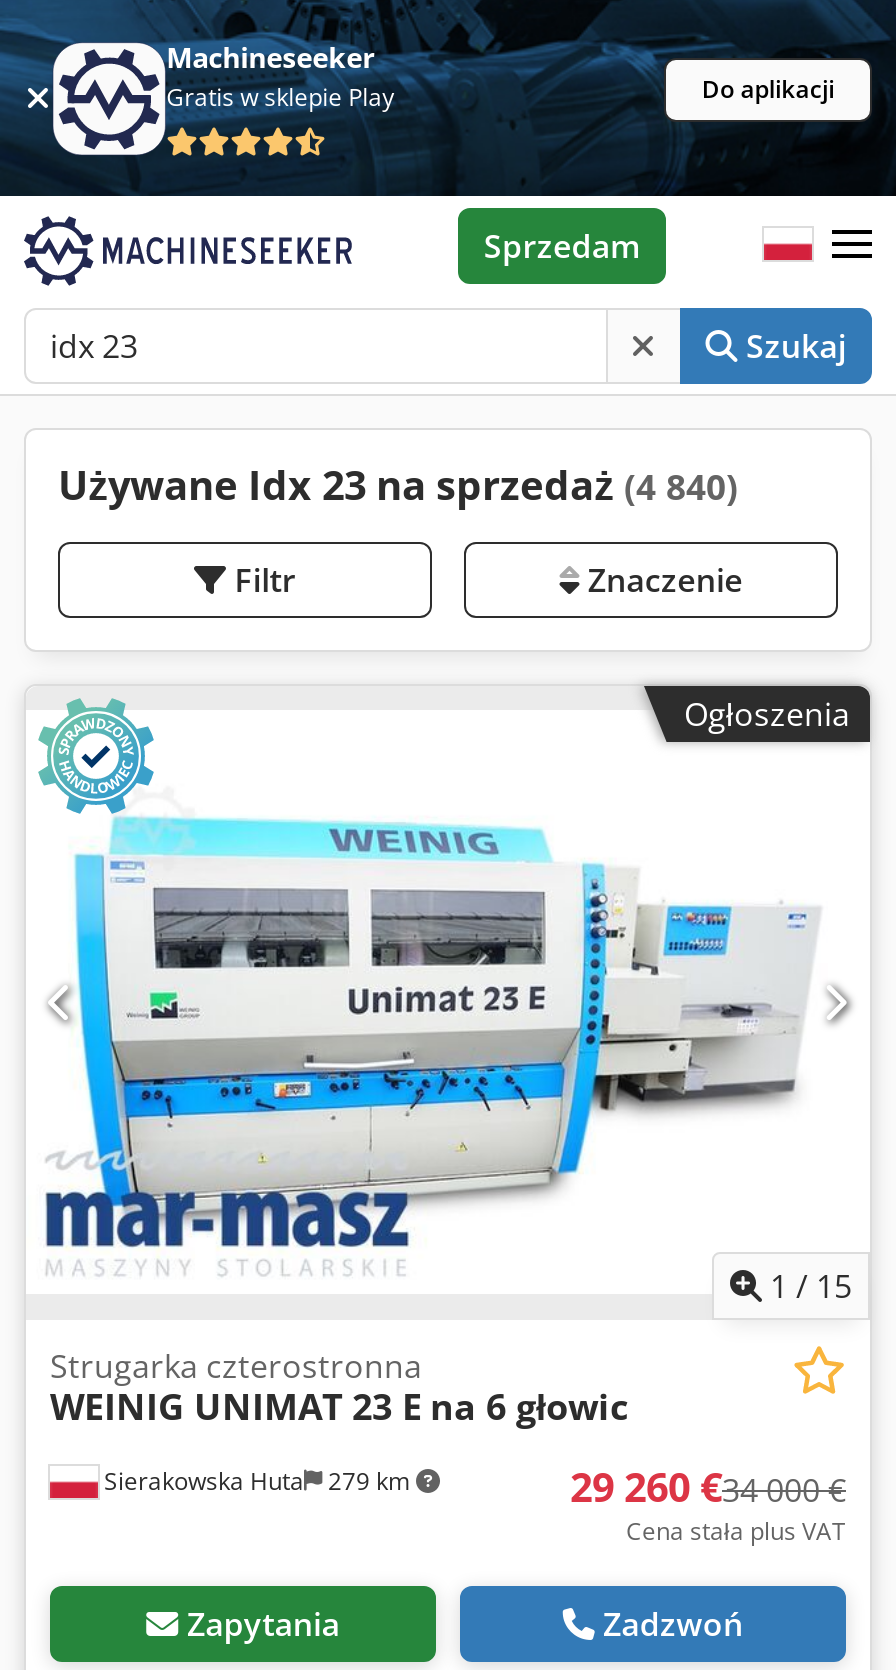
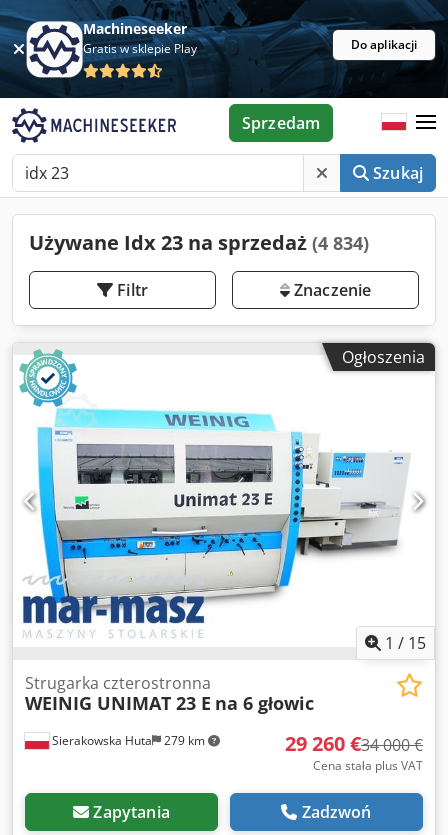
[58,458,738,512] Używane Idx 23 na sprzedaż (4 840) -> [29,229,369,256] Używane Idx 23 na sprzedaż (4 834)

